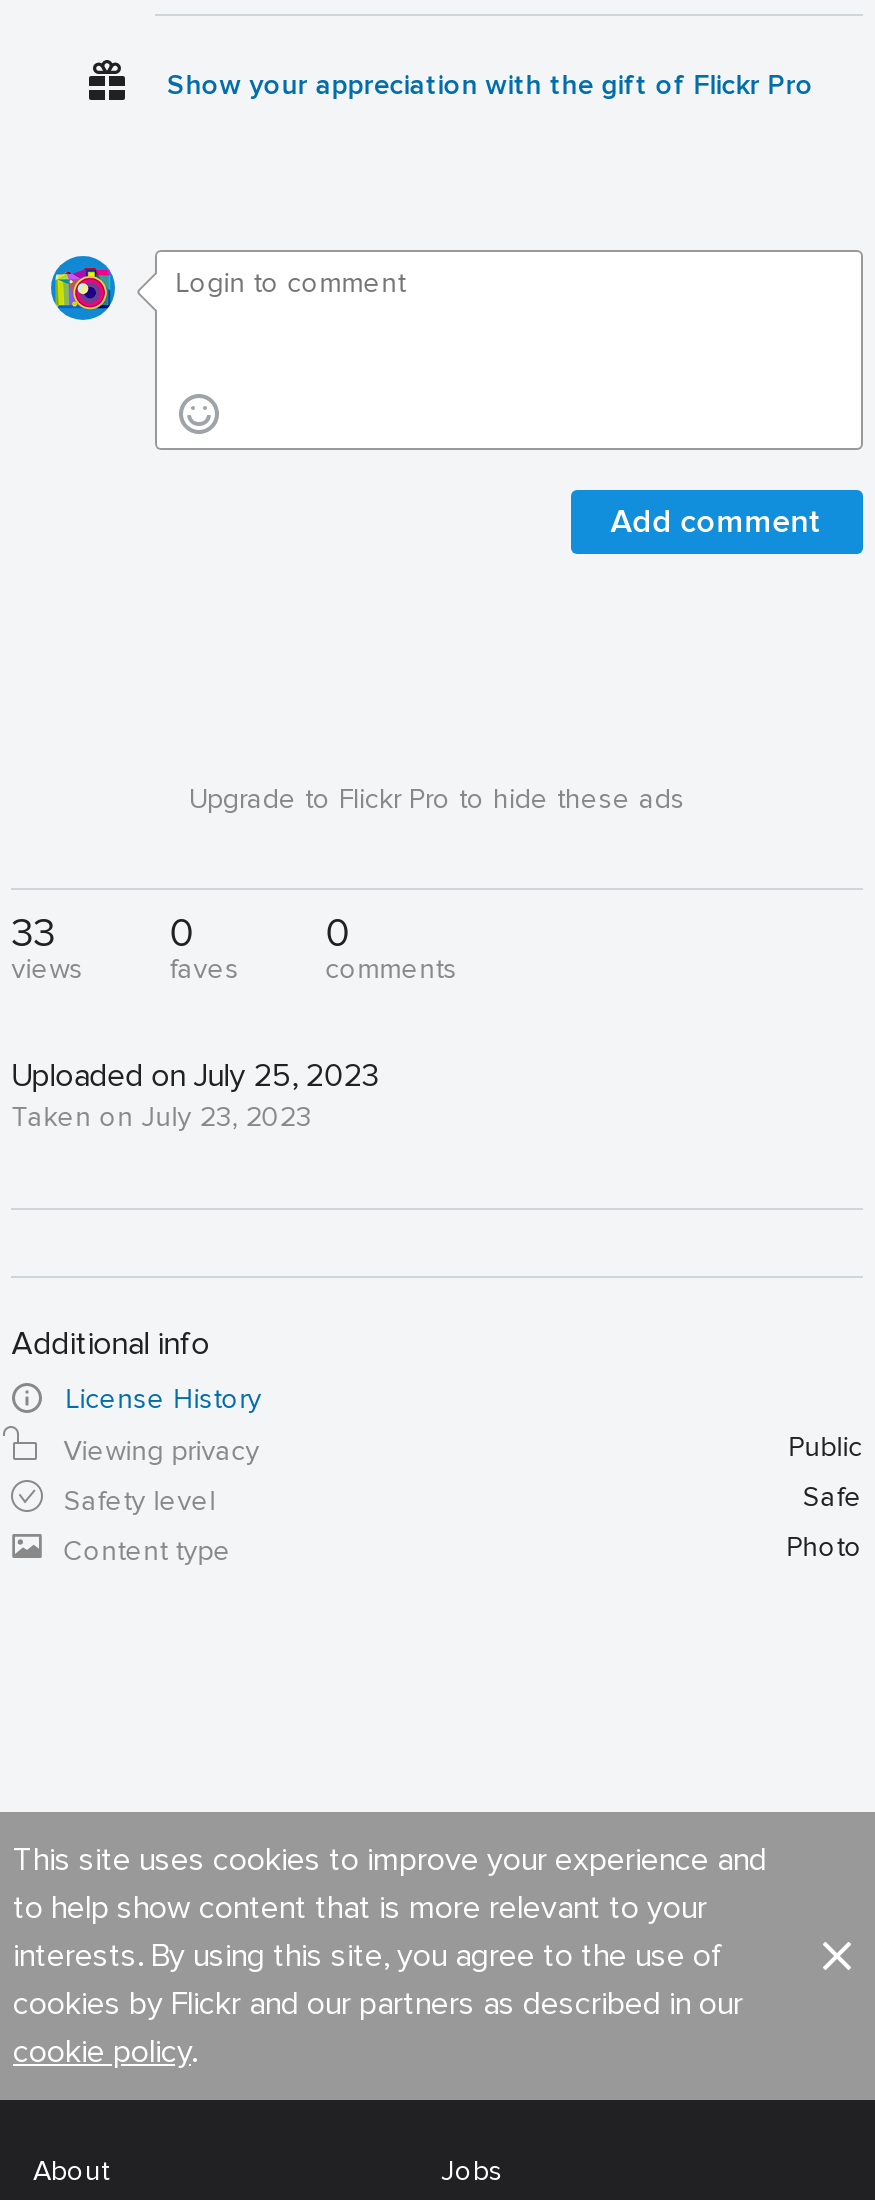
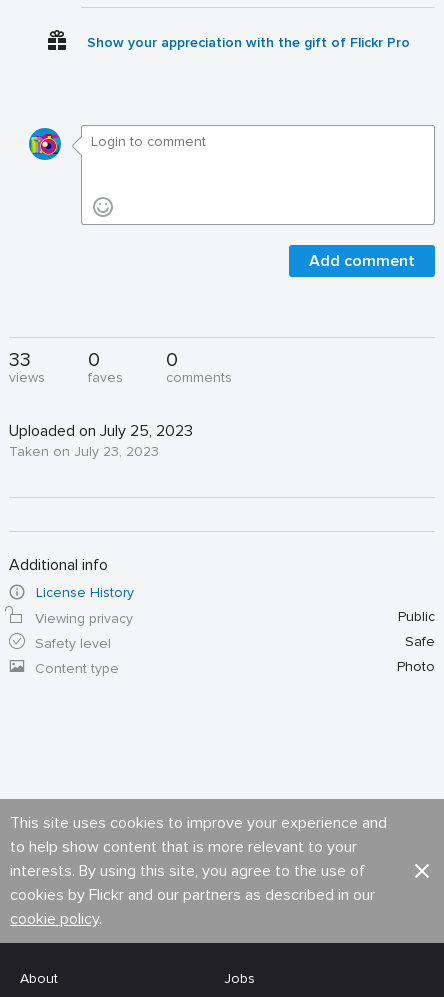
[189,782,685,816] Upgrade to Flickr Pro to hide these ads -> none

